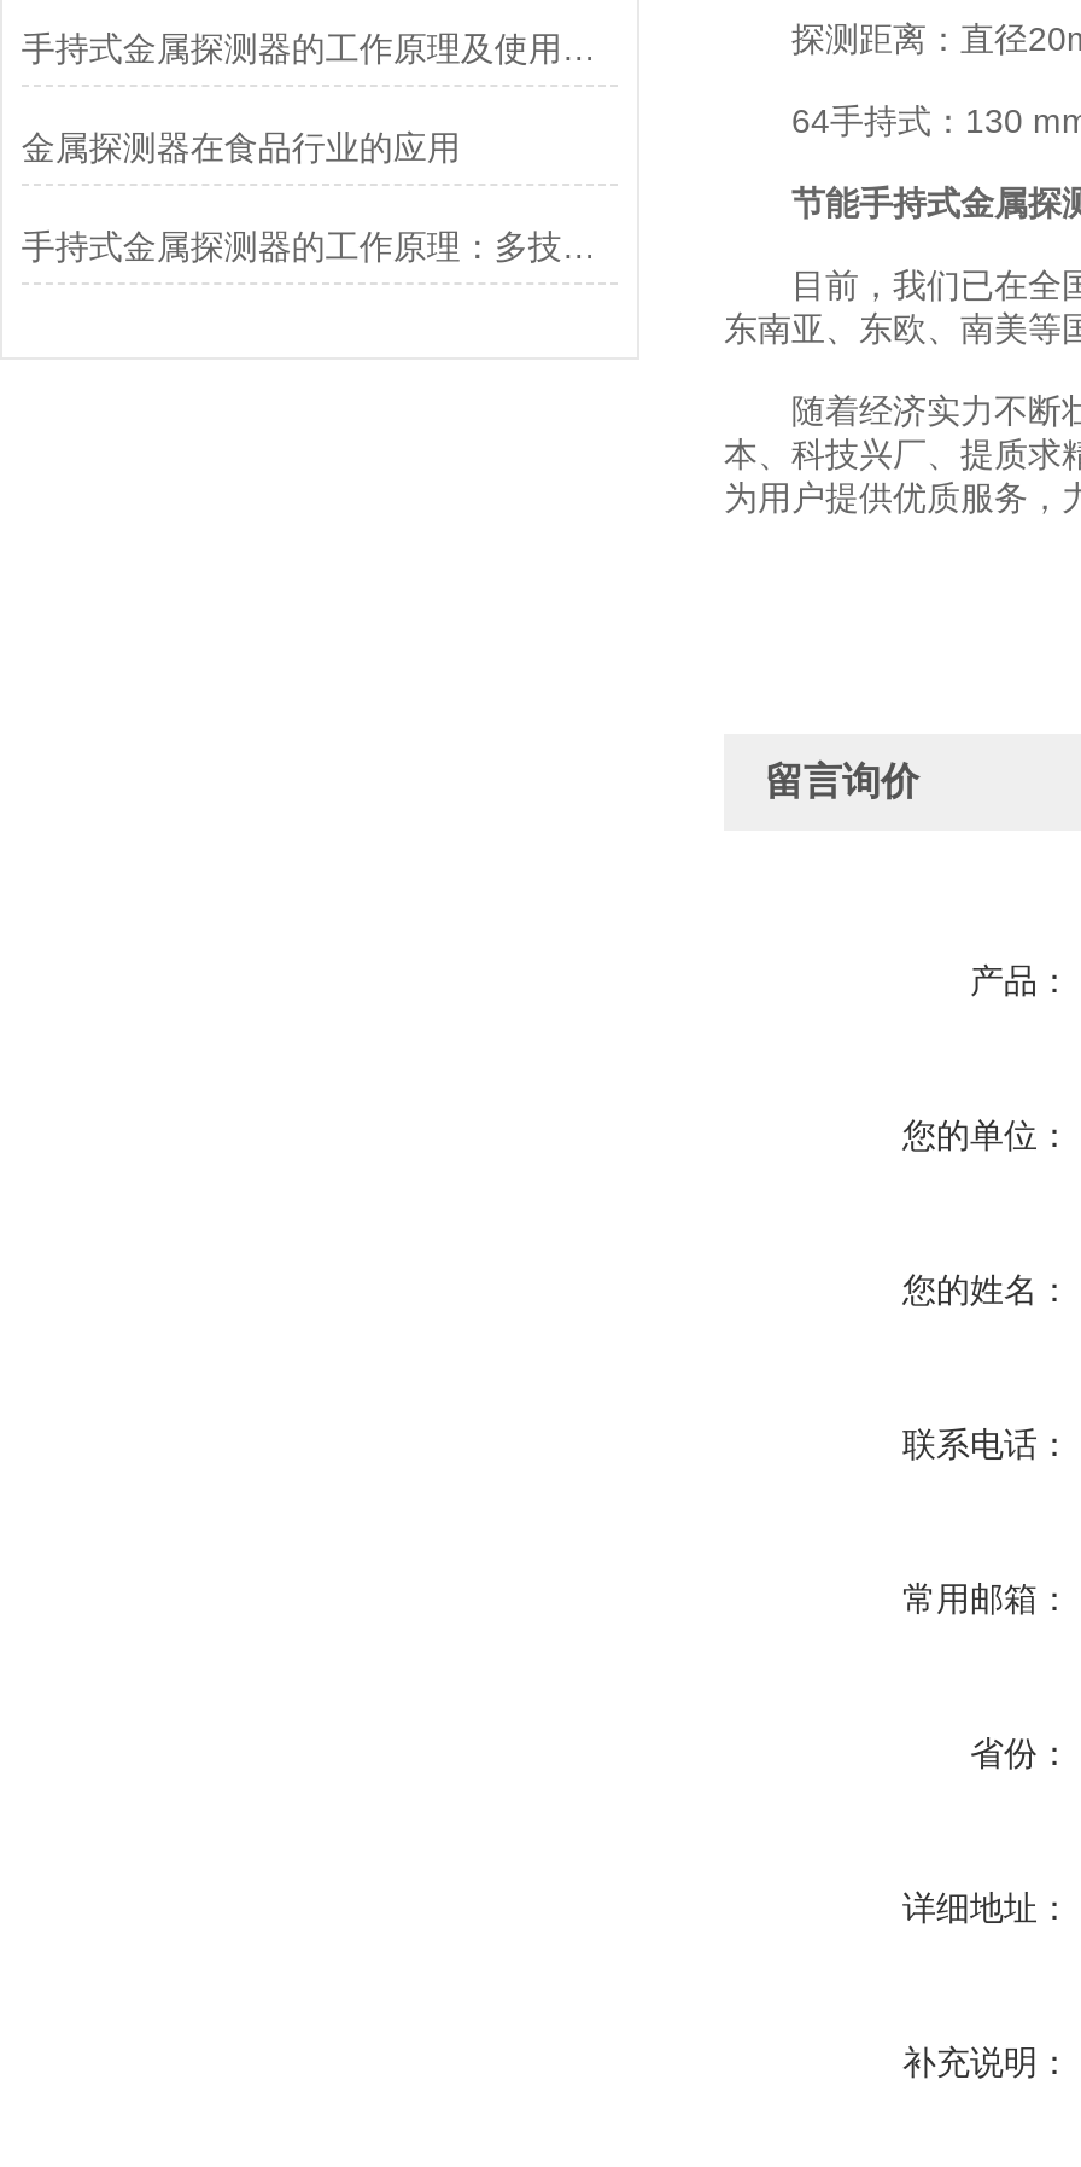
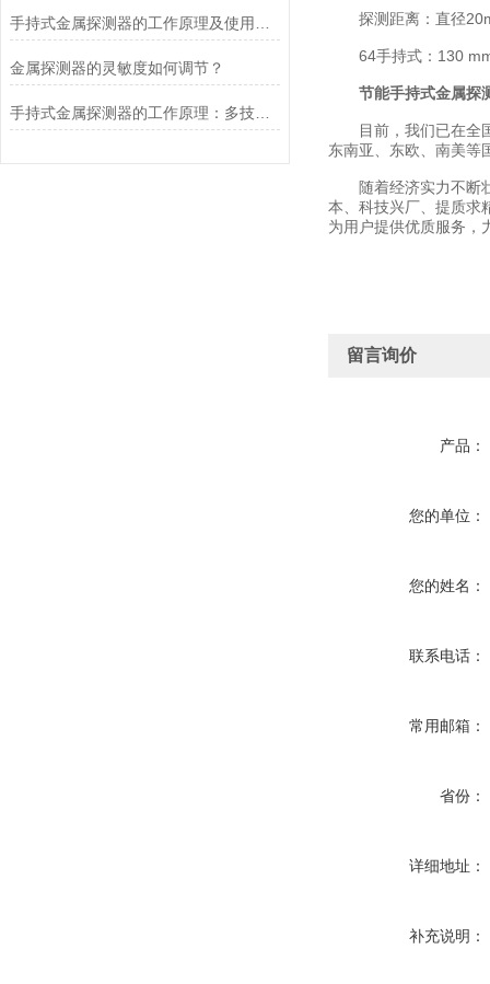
[21,128,461,167] 金属探测器在食品行业的应用 -> [10,59,224,77] 金属探测器的灵敏度如何调节？

